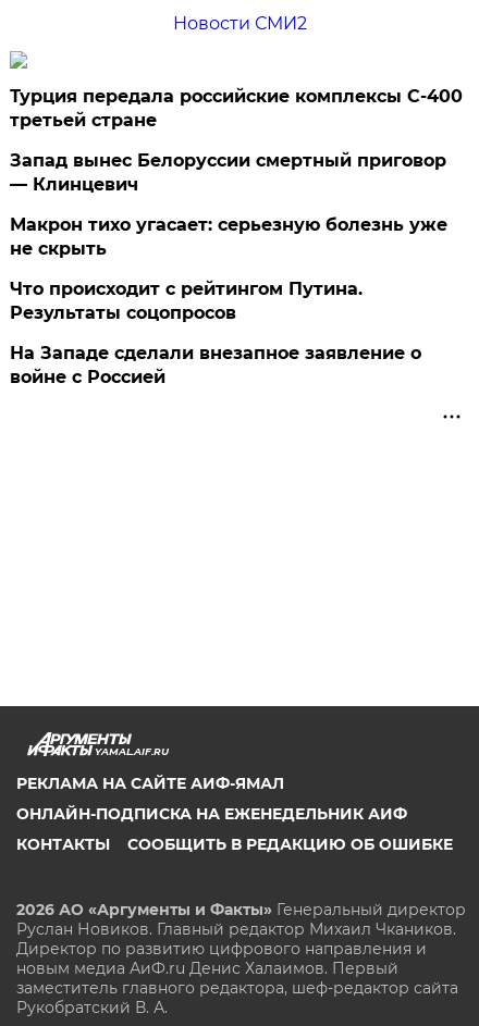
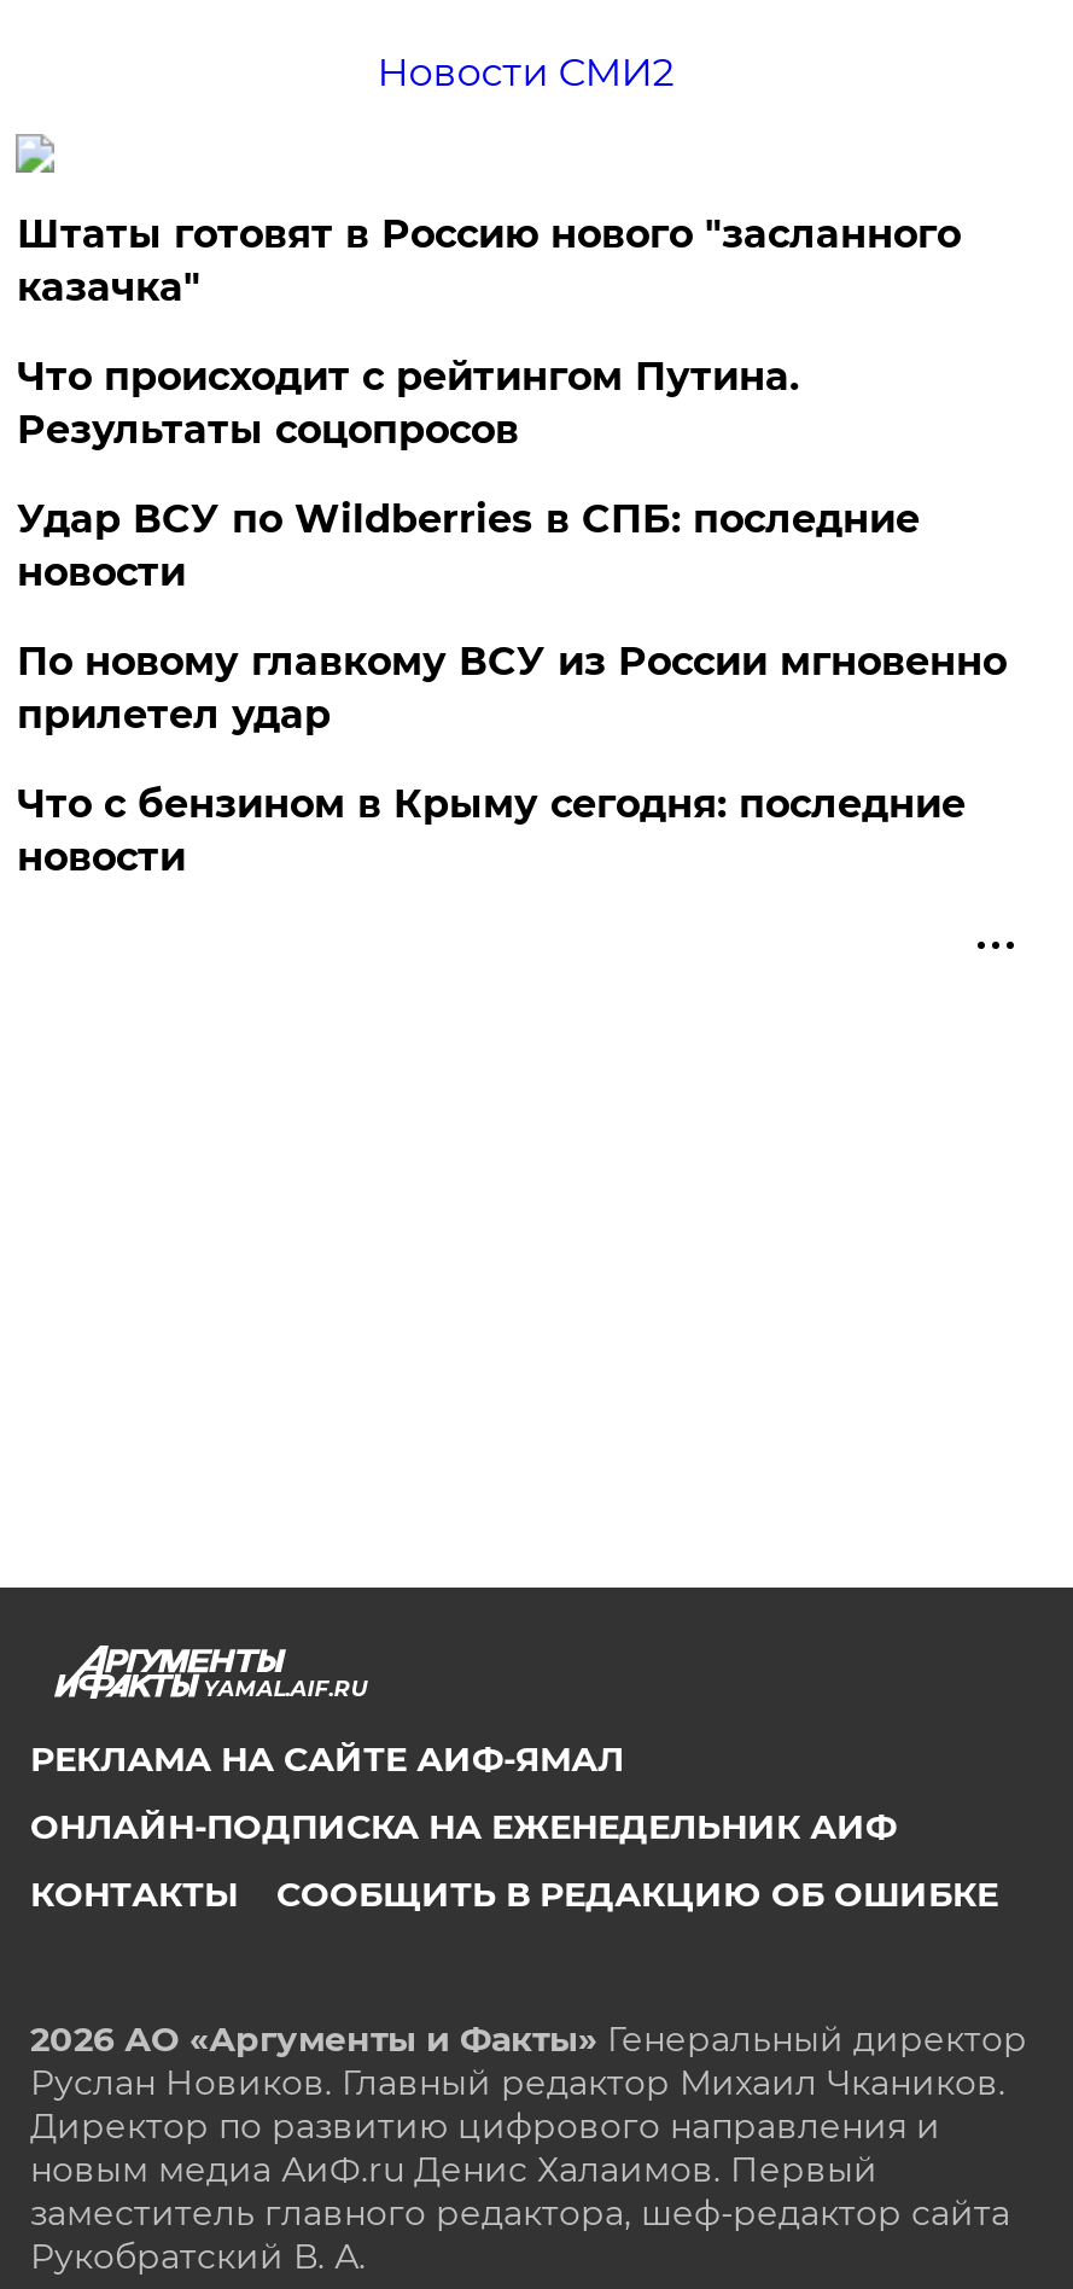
[10,86,463,259] Турция передала российские комплексы С-400 | третьей стране | Запад вынес Белоруссии смертный приговор | — Клинцевич | Макрон тихо угасает: серьезную болезнь уже | не скрыть -> [17,211,961,310] Штаты готовят в Россию нового "засланного | казачка"
moved [10,278,363,323] -> [17,353,799,452]: Что происходит с рейтингом Путина. | Результаты соцопросов
[10,343,422,387] На Западе сделали внезапное заявление о | войне с Россией -> [17,496,1006,880] Удар ВСУ по Wildberries в СПБ: последние | новости | По новому главкому ВСУ из России мгновенно | прилетел удар | Что с бензином в Крыму сегодня: последние | новости

